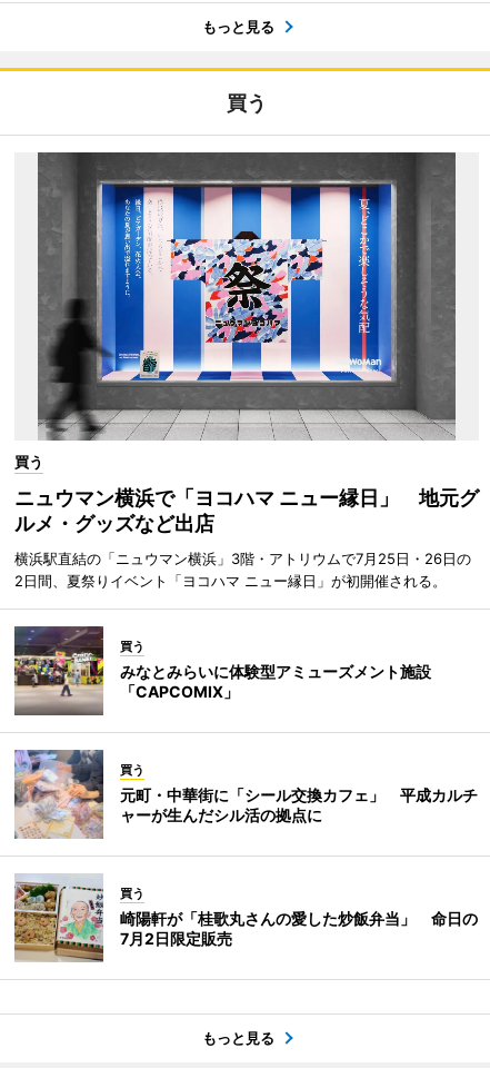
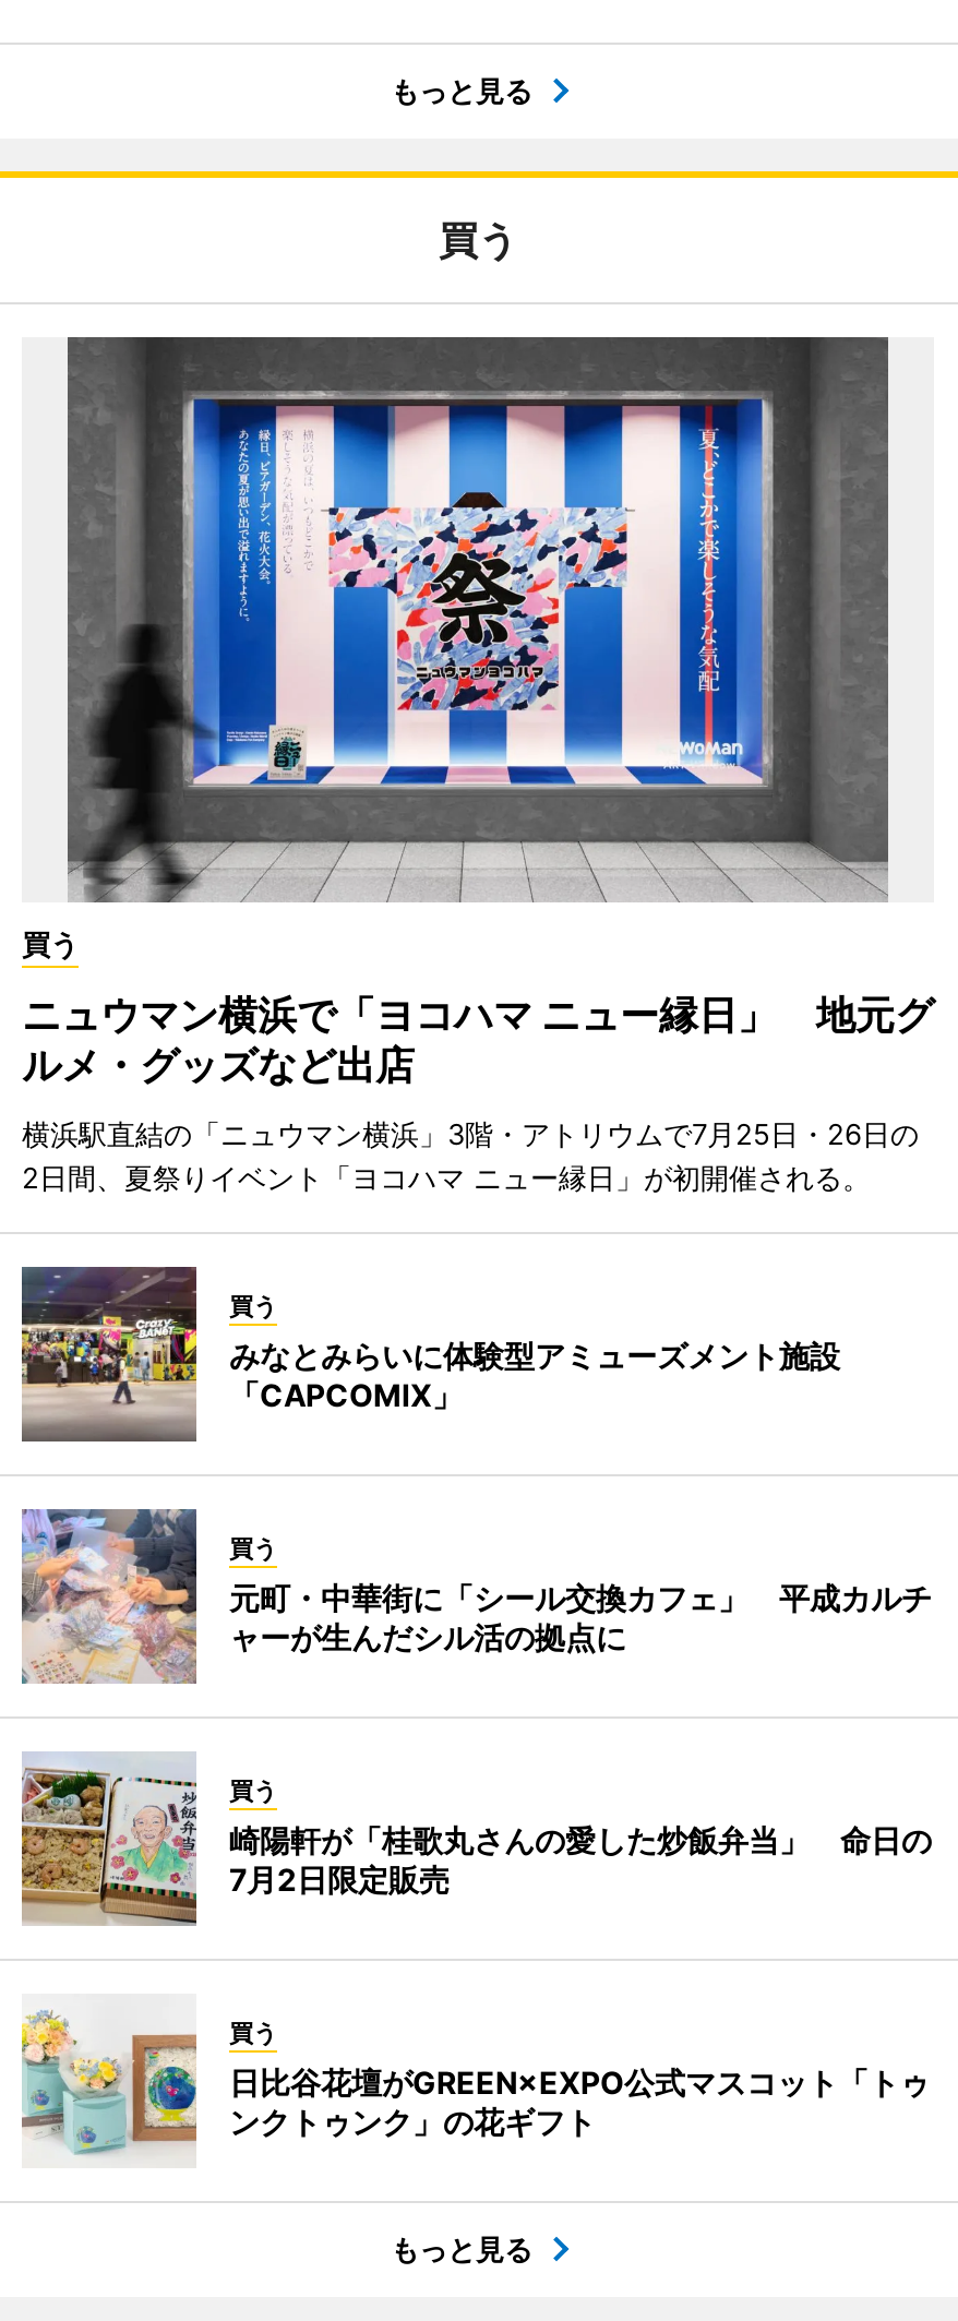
none -> [20,2009,930,2157] [image] | 買う | 日比谷花壇がGREEN×EXPO公式マスコット「トゥ | ンクトゥンク」の花ギフト

